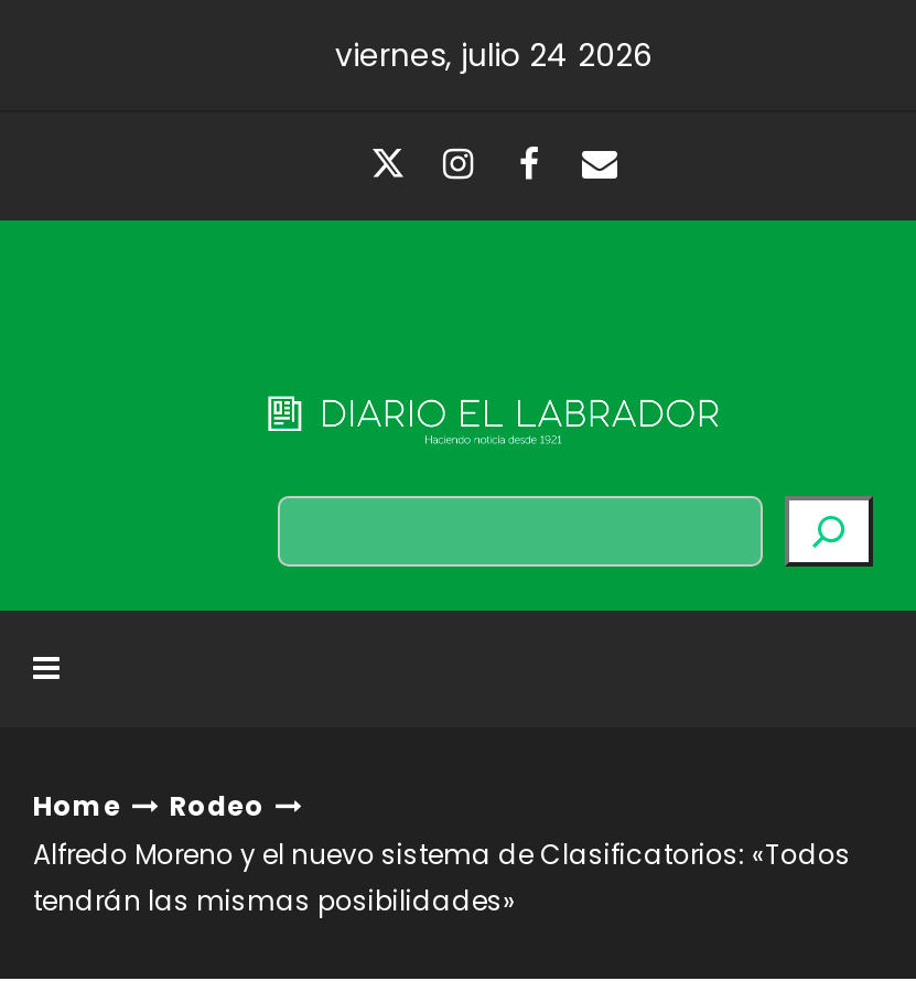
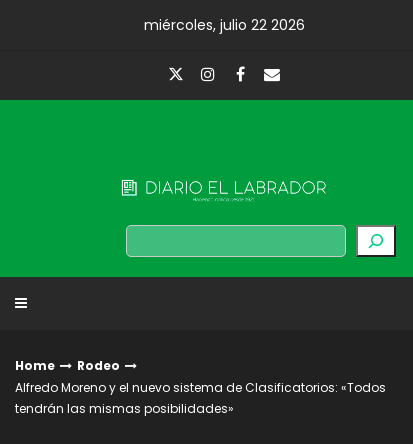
[335,33,653,77] viernes, julio 24 2026 -> [143,15,304,35] miércoles, julio 22 2026

